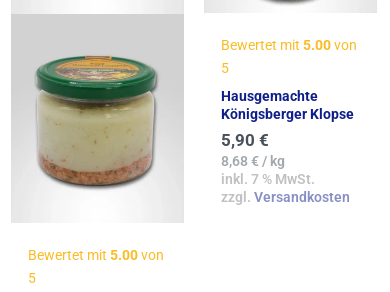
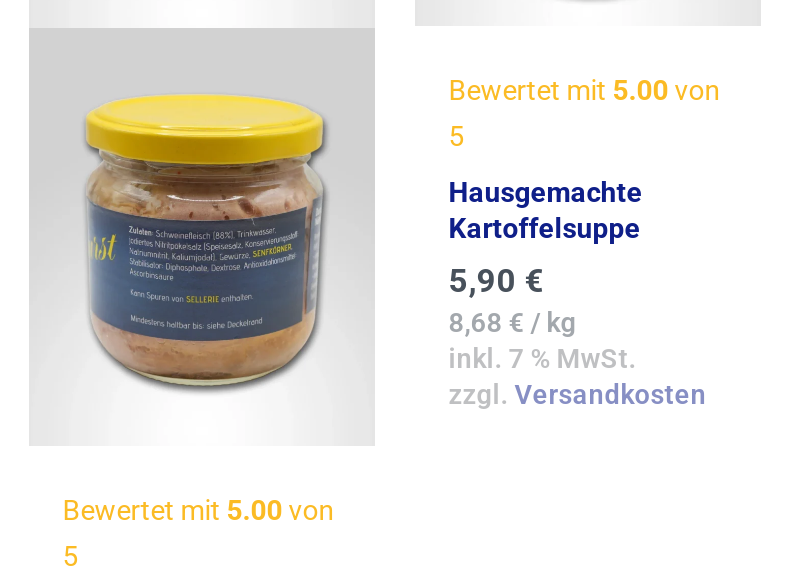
[35,47,160,196] [image] -> [79,92,329,394] [image]
[221,106,354,122] Königsberger Klopse -> [449,213,641,245] Kartoffelsuppe

